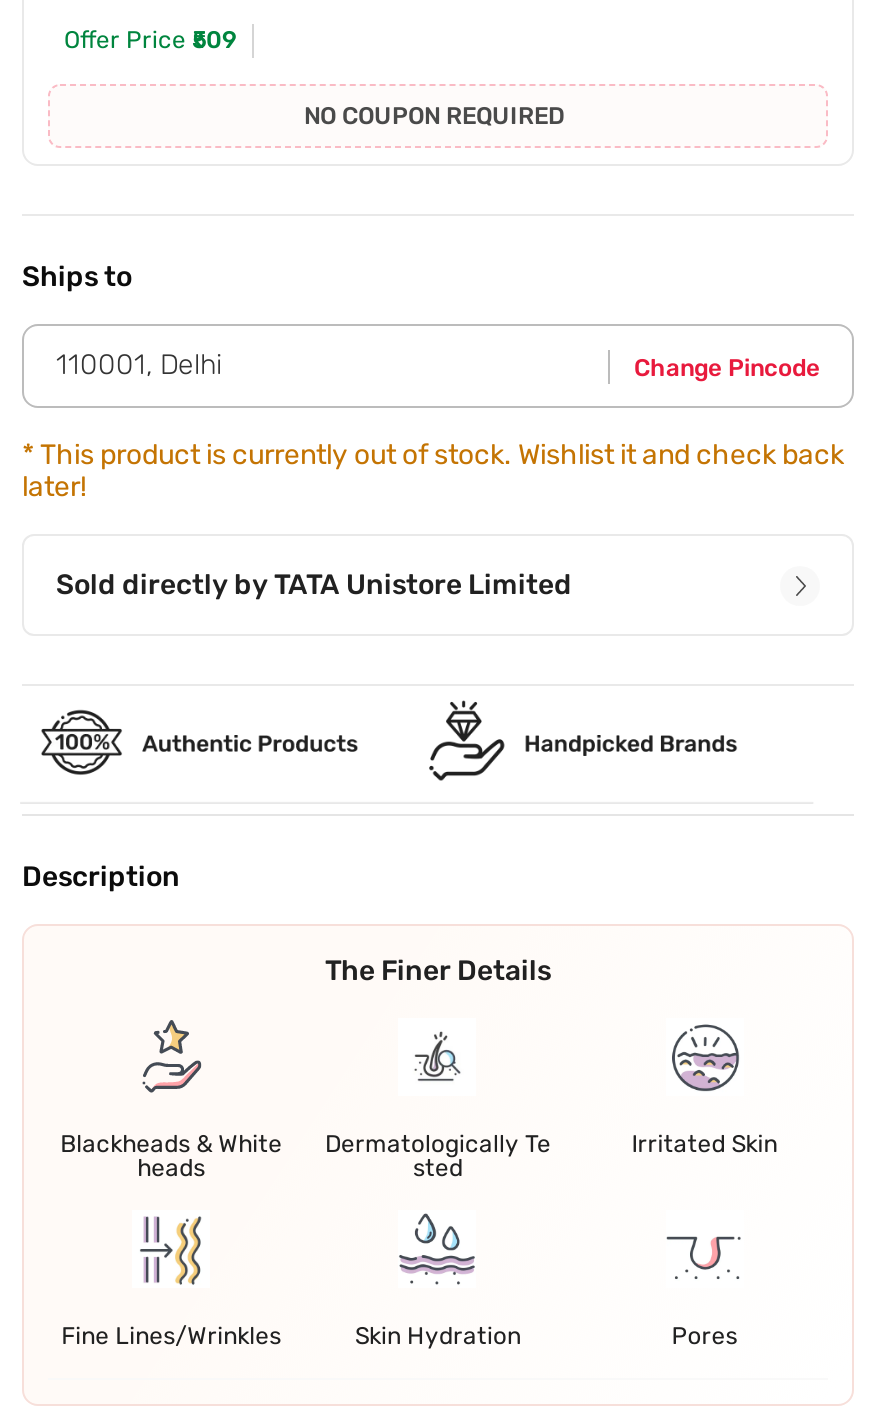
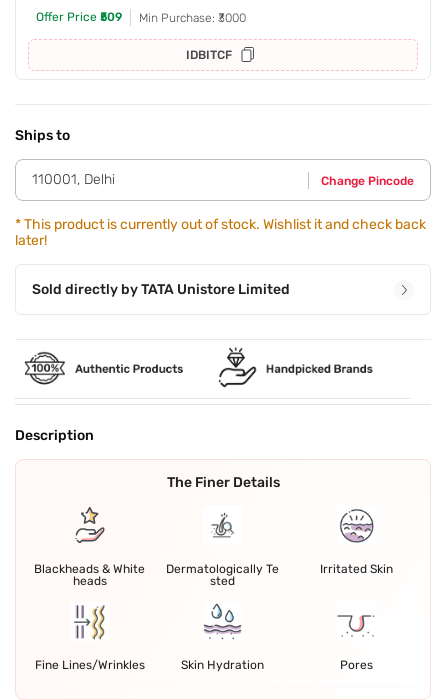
[304,103,564,131] NO COUPON REQUIRED -> [139,11,246,62] Min Purchase: ₹3000 | IDBITCF

